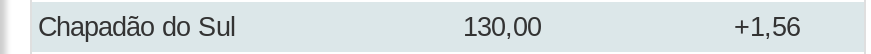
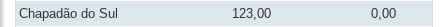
[463,12,541,42] 130,00 -> [231,6,270,21] 123,00
[734,12,800,42] +1,56 -> [371,6,396,21] 0,00

